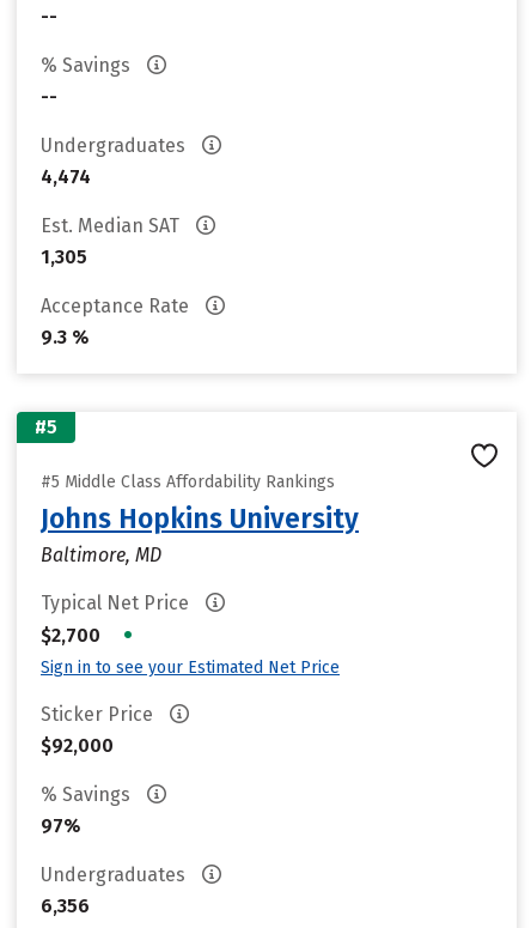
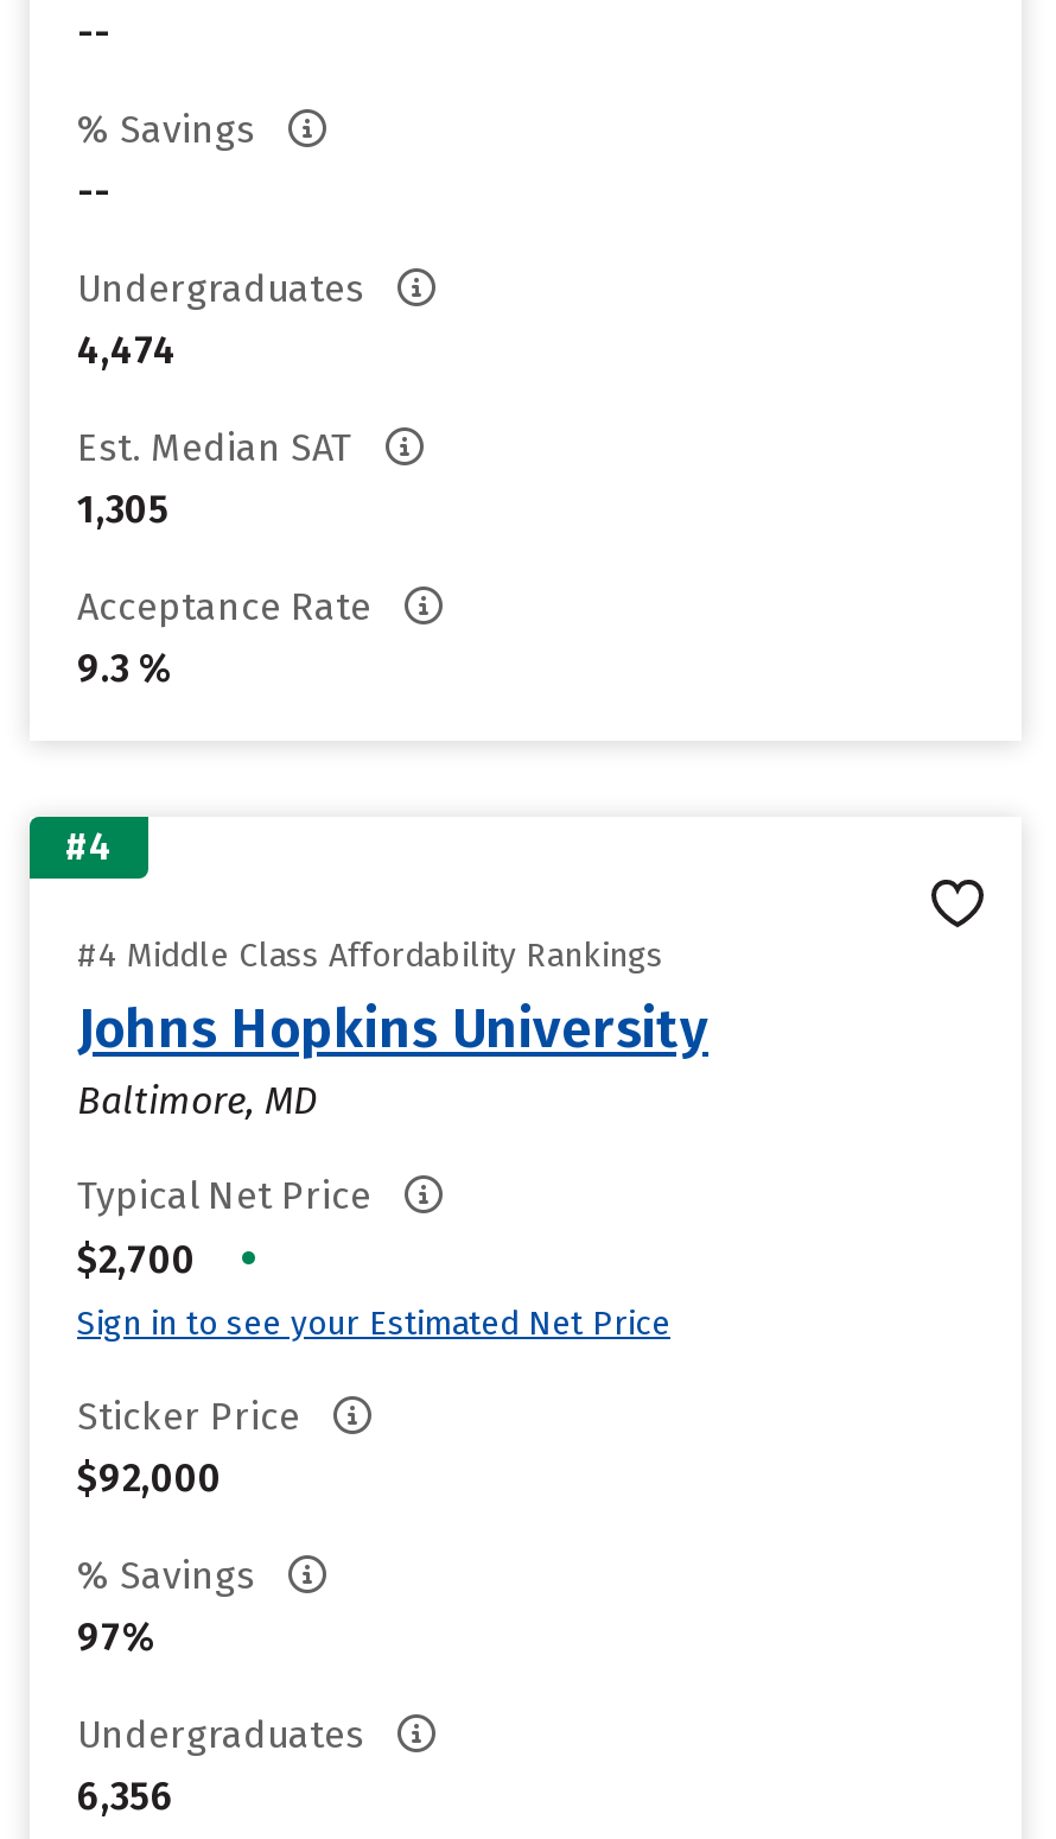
[35,416,57,438] #5 -> [65,824,113,869] #4
[41,472,335,492] #5 Middle Class Affordability Rankings -> [77,936,663,976] #4 Middle Class Affordability Rankings

